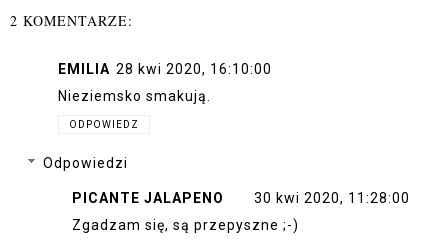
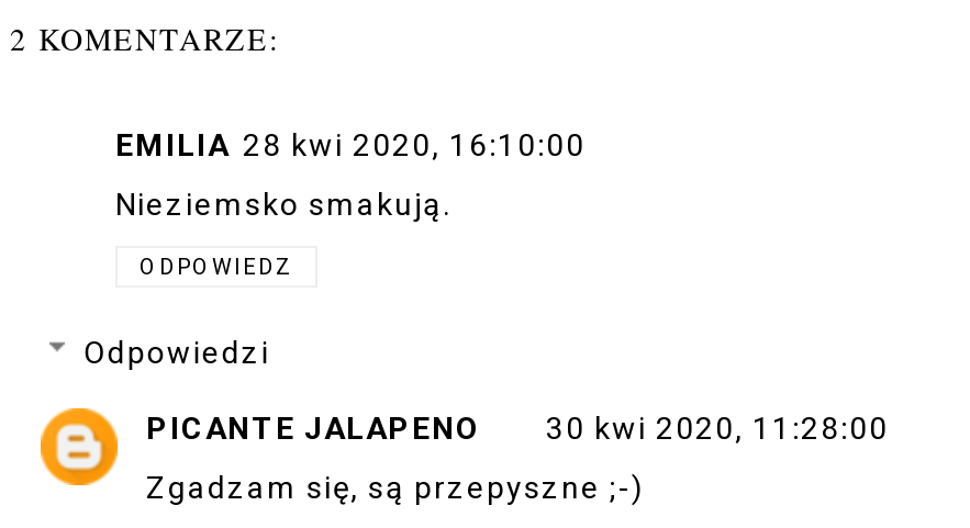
none -> [38,405,120,488] [image]

